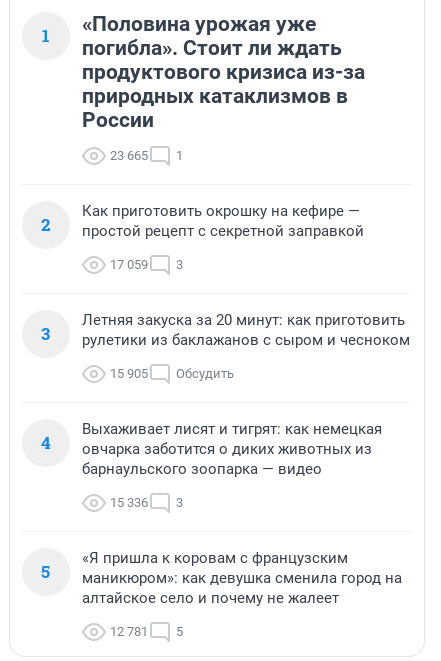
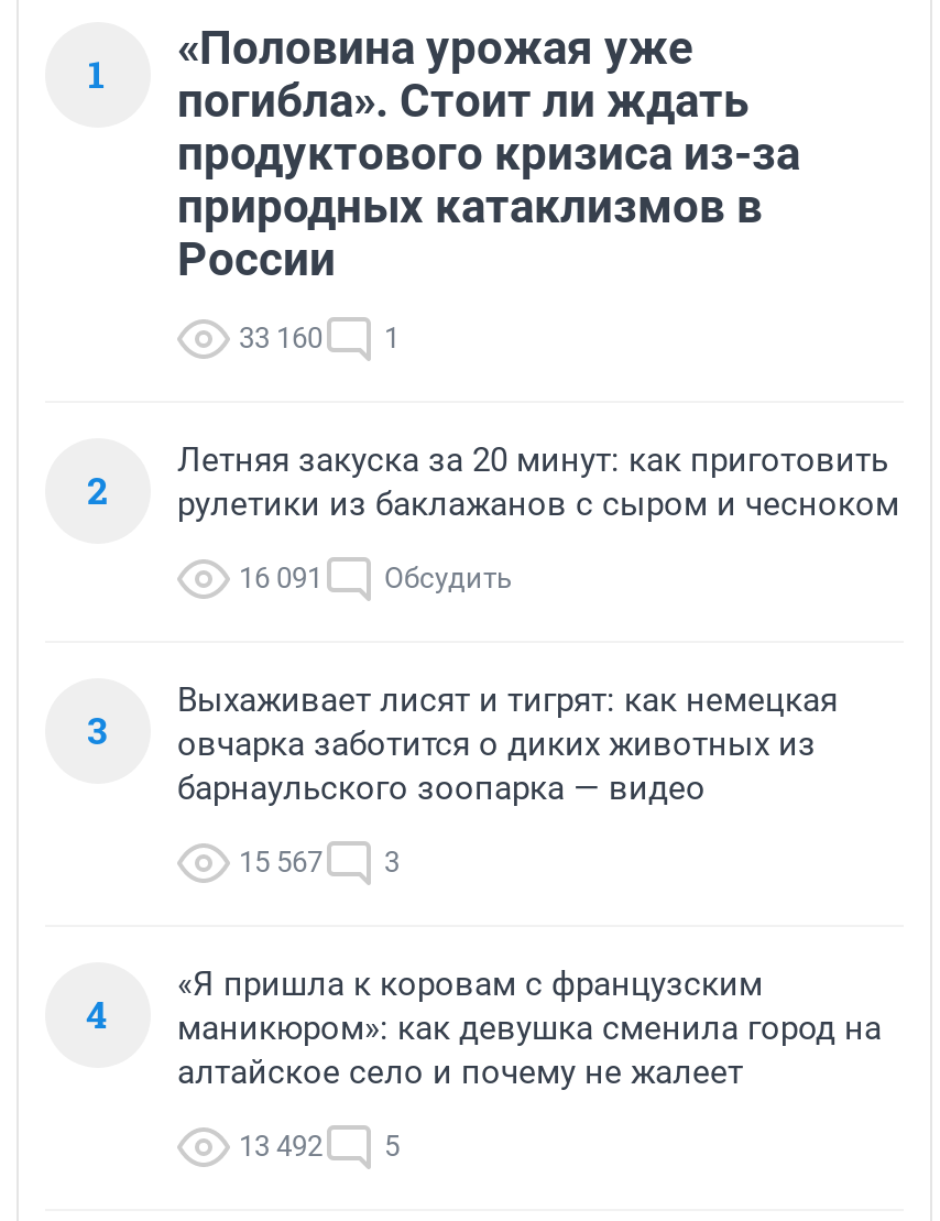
[110,148,183,163] 23 665 1 -> [239,322,400,355] 33 160 1
[41,202,364,345] Как приготовить окрошку на кефире — | простой рецепт с секретной заправкой | 17 059 | 3 | 3 -> none
[110,366,234,381] 15 905 Обсудить -> [239,562,512,595] 16 091 Обсудить
[40,431,372,458] 4 овчарка заботится о диких животных из -> [87,706,816,765] 3 овчарка заботится о диких животных из
[110,495,183,510] 15 336 3 -> [239,846,400,879] 15 567 3
[41,560,402,587] 5 маникюром»: как девушка сменила город на -> [86,990,882,1049] 4 маникюром»: как девушка сменила город на
[110,624,183,639] 12 781 5 -> [239,1130,400,1164] 13 492 5

